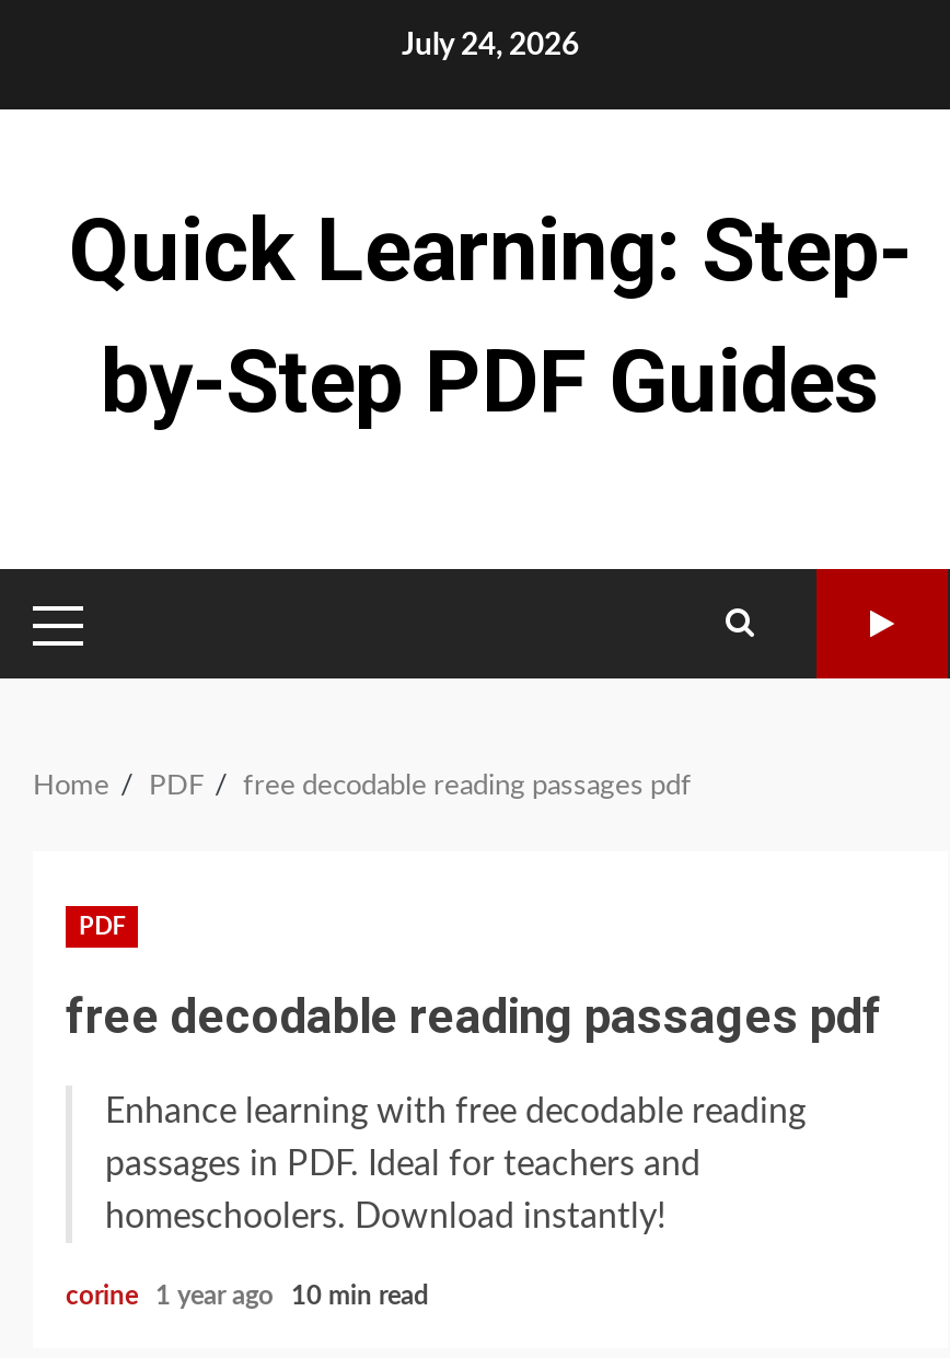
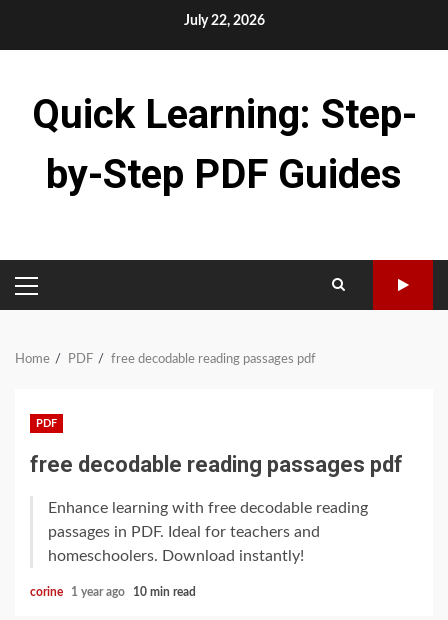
[402,31,579,61] July 24, 2026 -> [183,14,264,28] July 22, 2026

